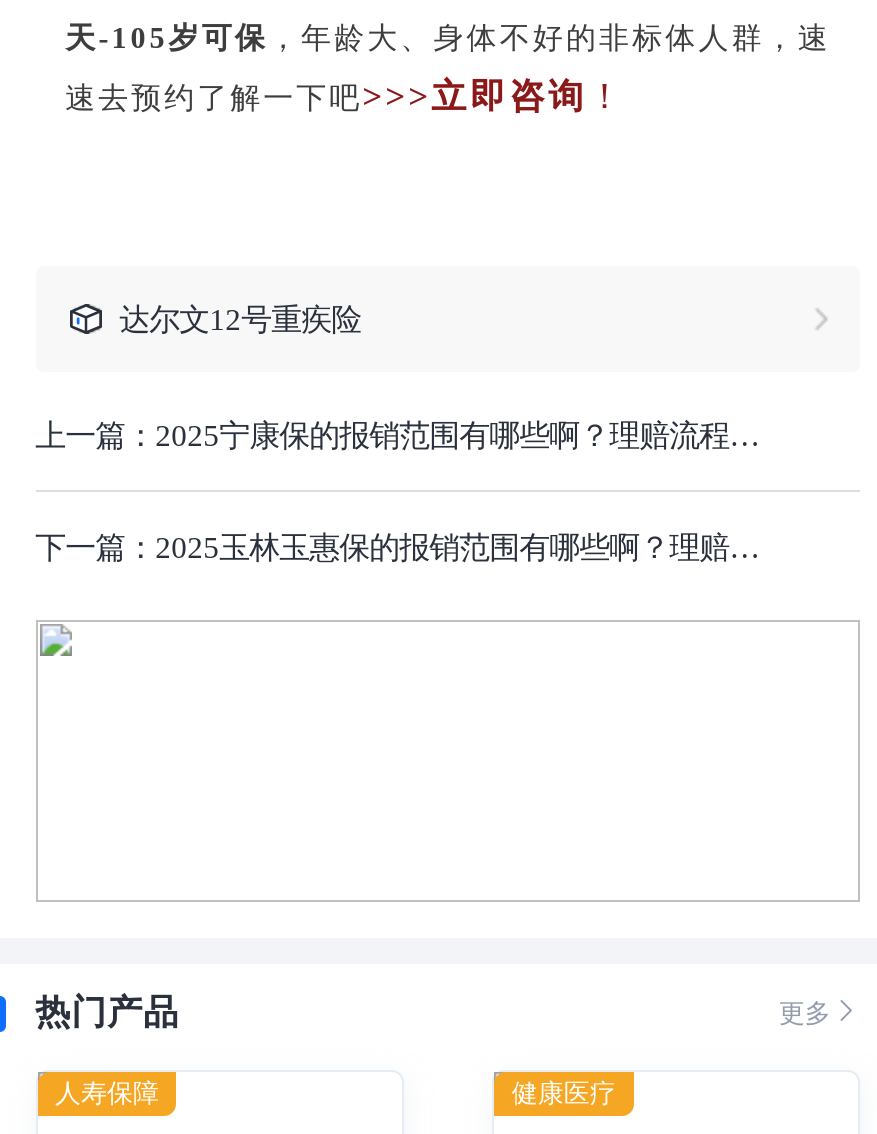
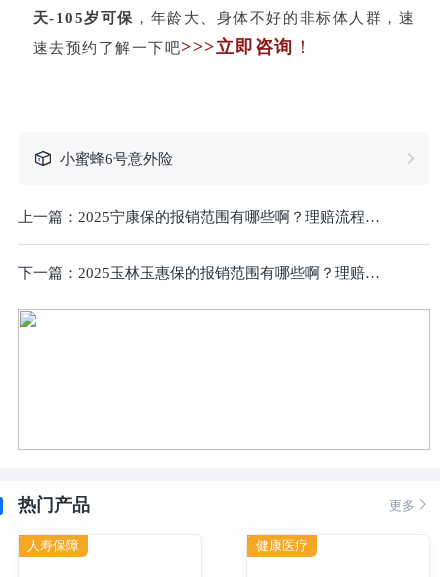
[119,302,361,336] 达尔文12号重疾险 -> [60,150,173,167] 小蜜蜂6号意外险

